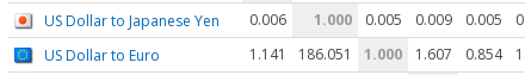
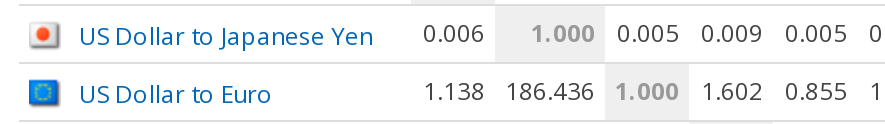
[249,44,402,65] 1.141 186.051 1.000 -> [423,75,679,109] 1.138 186.436 1.000
[415,44,452,65] 1.607 -> [701,75,763,109] 1.602
[465,44,502,65] 0.854 -> [785,75,847,109] 0.855

